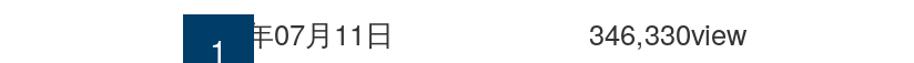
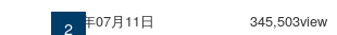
[589,11,747,53] 346,330view -> [250,10,327,30] 345,503view

